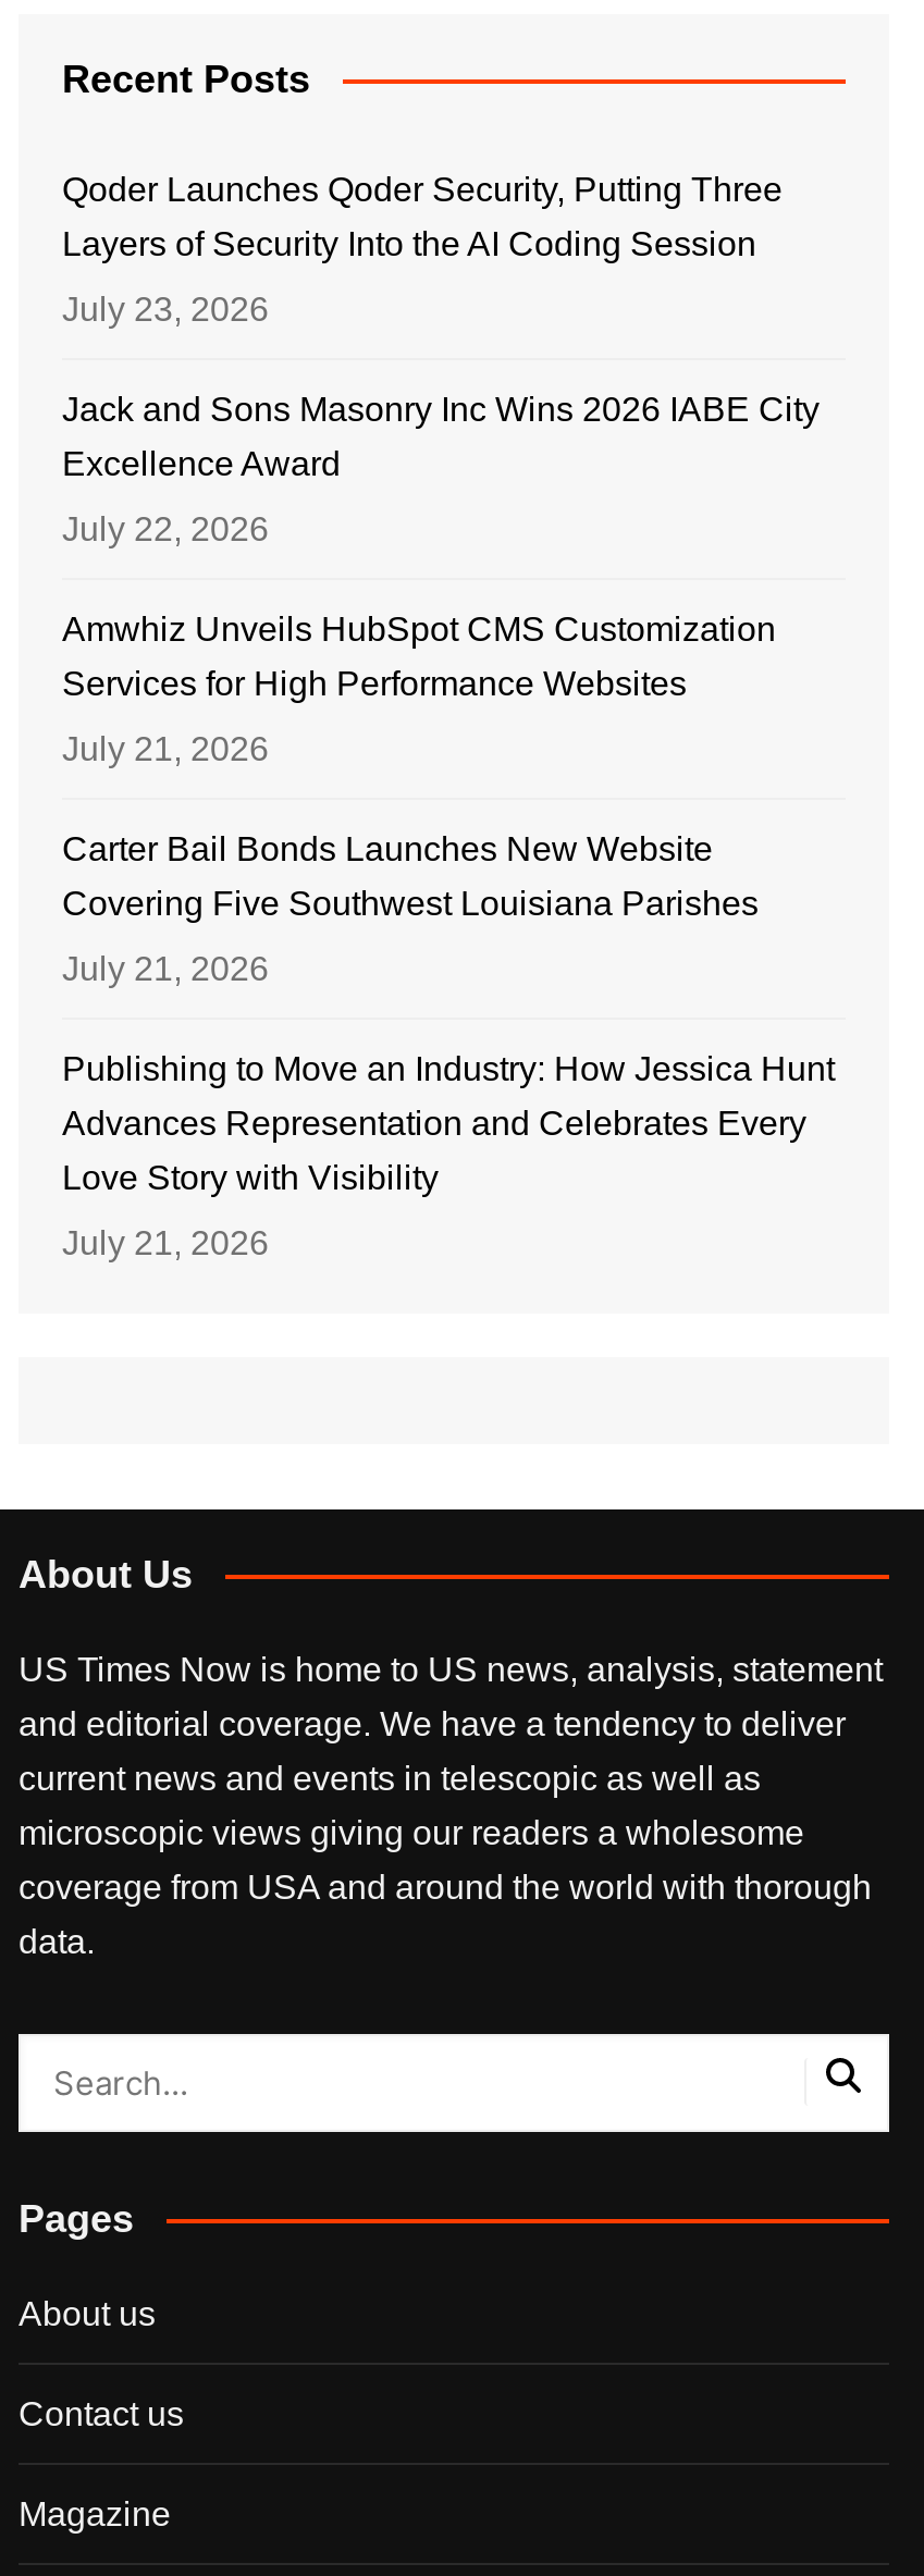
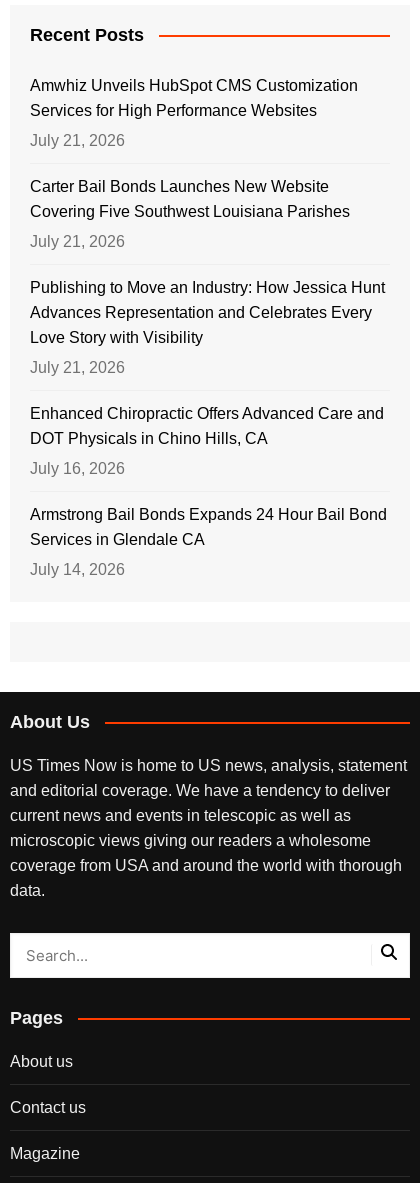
[62,171,820,547] Qoder Launches Qoder Security, Putting Three | Layers of Security Into the AI Coding Session | July 23, 2026 | Jack and Sons Masonry Inc Wins 2026 IABE City | Excellence Award | July 22, 2026 -> none
moved [62,610,835,1261] -> [30,77,385,376]: Amwhiz Unveils HubSpot CMS Customization | Services for High Performance Websites | July 21, 2026 | ... | Love Story with Visibility | July 21, 2026
none -> [30,405,387,578] Enhanced Chiropractic Offers Advanced Care and | DOT Physicals in Chino Hills, CA | July 16, 2026 | Armstrong Bail Bonds Expands 24 Hour Bail Bond | Services in Glendale CA | July 14, 2026

